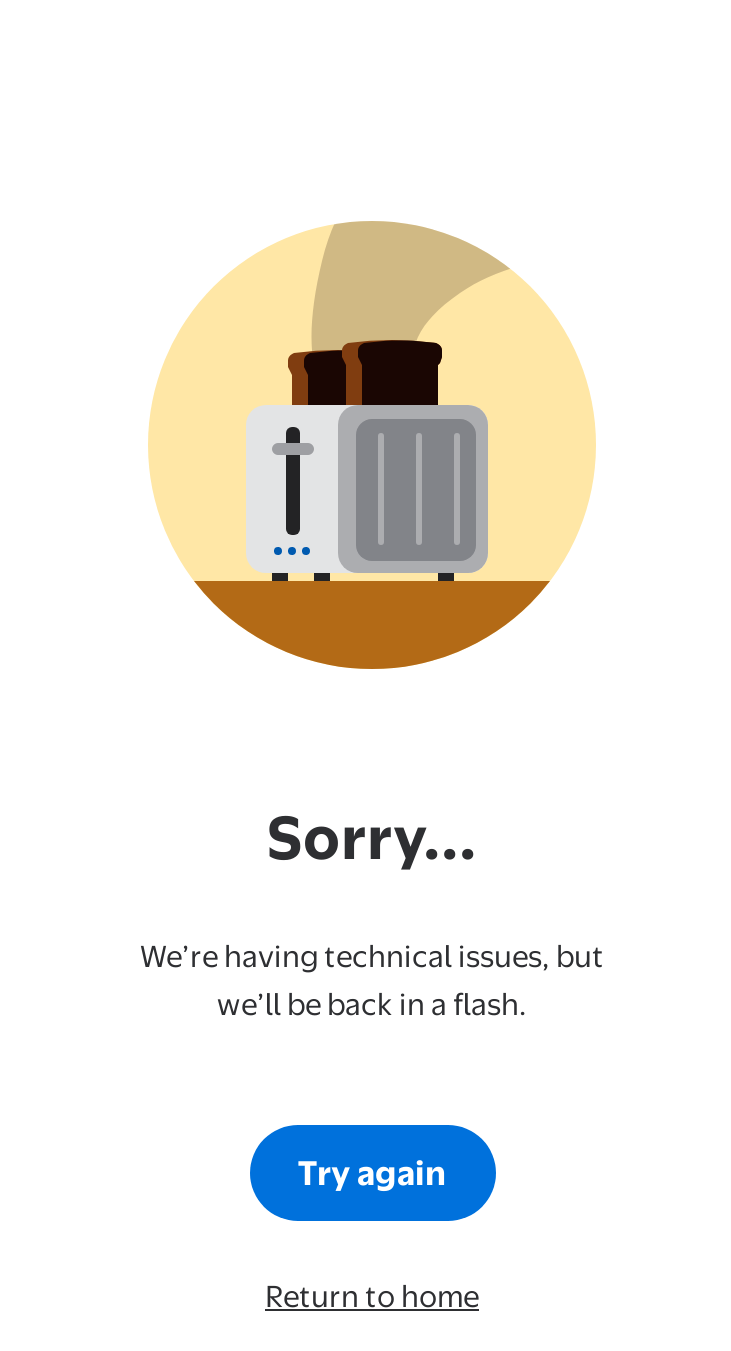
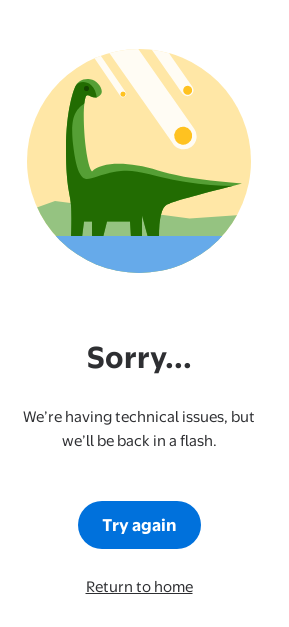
[170,221,570,671] [image] -> [37,50,241,274] [image]

